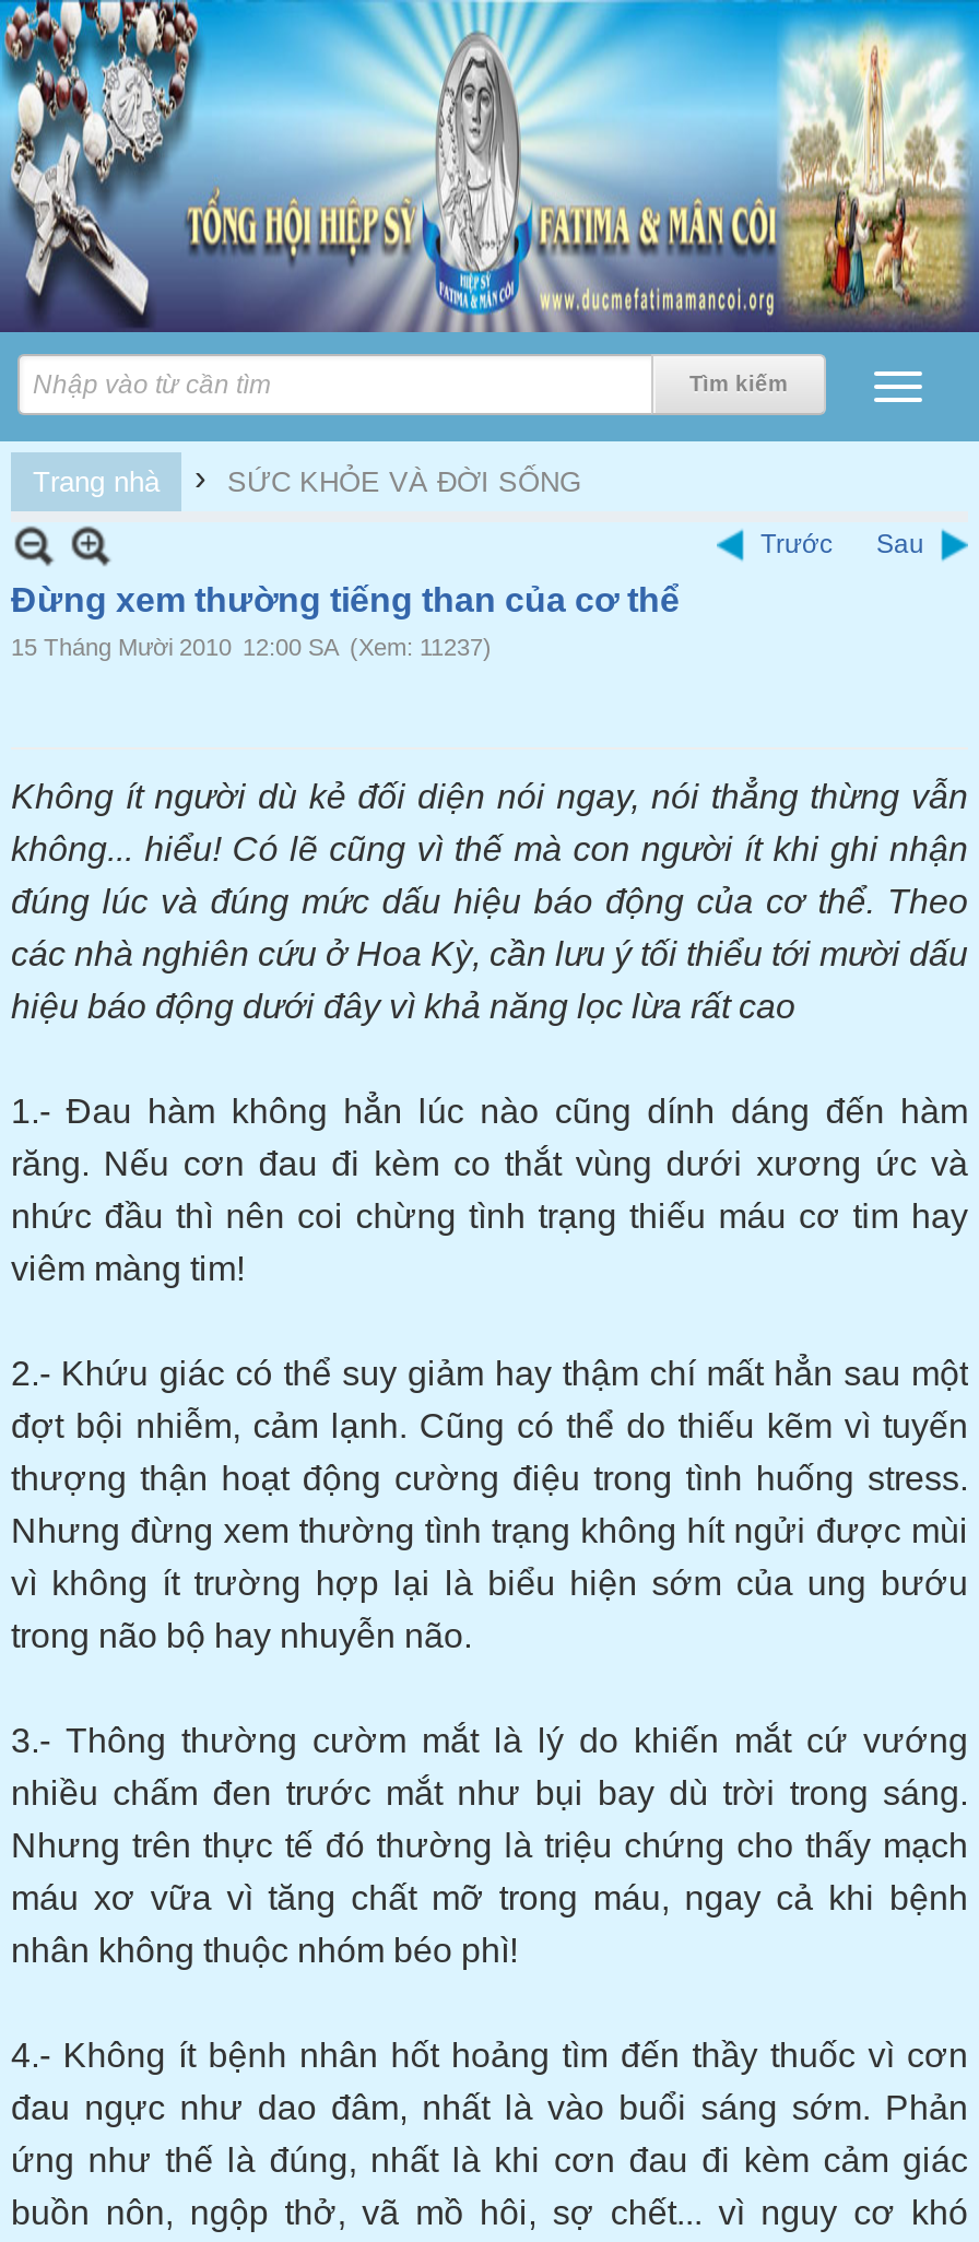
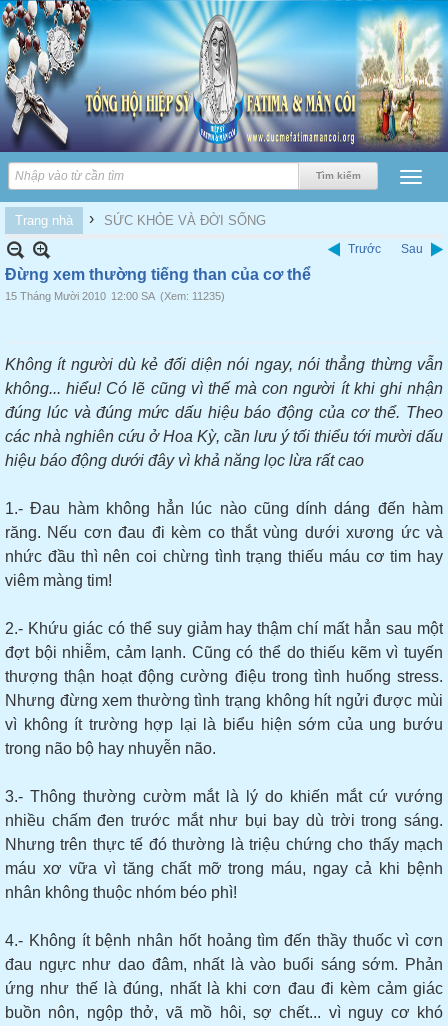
[11,634,492,660] 15 Tháng Mười 2010 12:00 SA (Xem: 11237) -> [5,290,225,302] 15 Tháng Mười 2010 12:00 SA (Xem: 11235)

